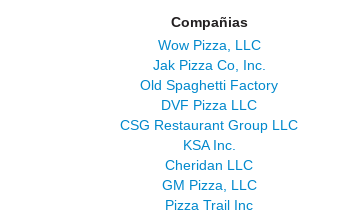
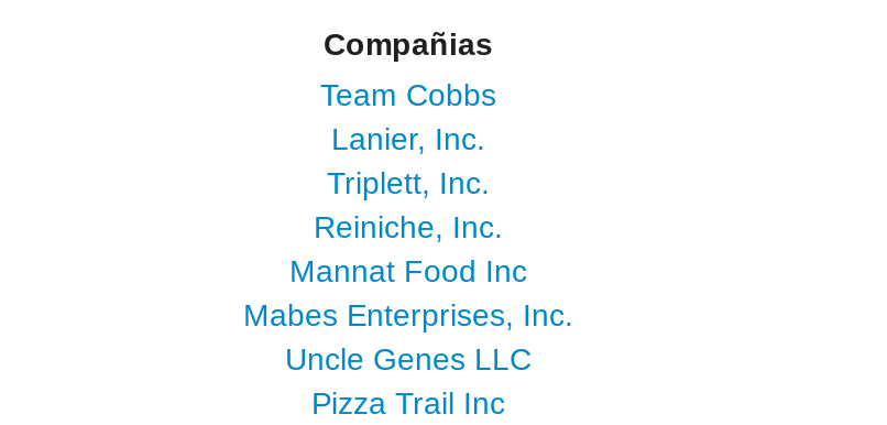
[120,37,298,193] Wow Pizza, LLC | Jak Pizza Co, Inc. | Old Spaghetti Factory | DVF Pizza LLC | CSG Restaurant Group LLC | KSA Inc. | Cheridan LLC | GM Pizza, LLC -> [243,77,573,377] Team Cobbs | Lanier, Inc. | Triplett, Inc. | Reiniche, Inc. | Mannat Food Inc | Mabes Enterprises, Inc. | Uncle Genes LLC

